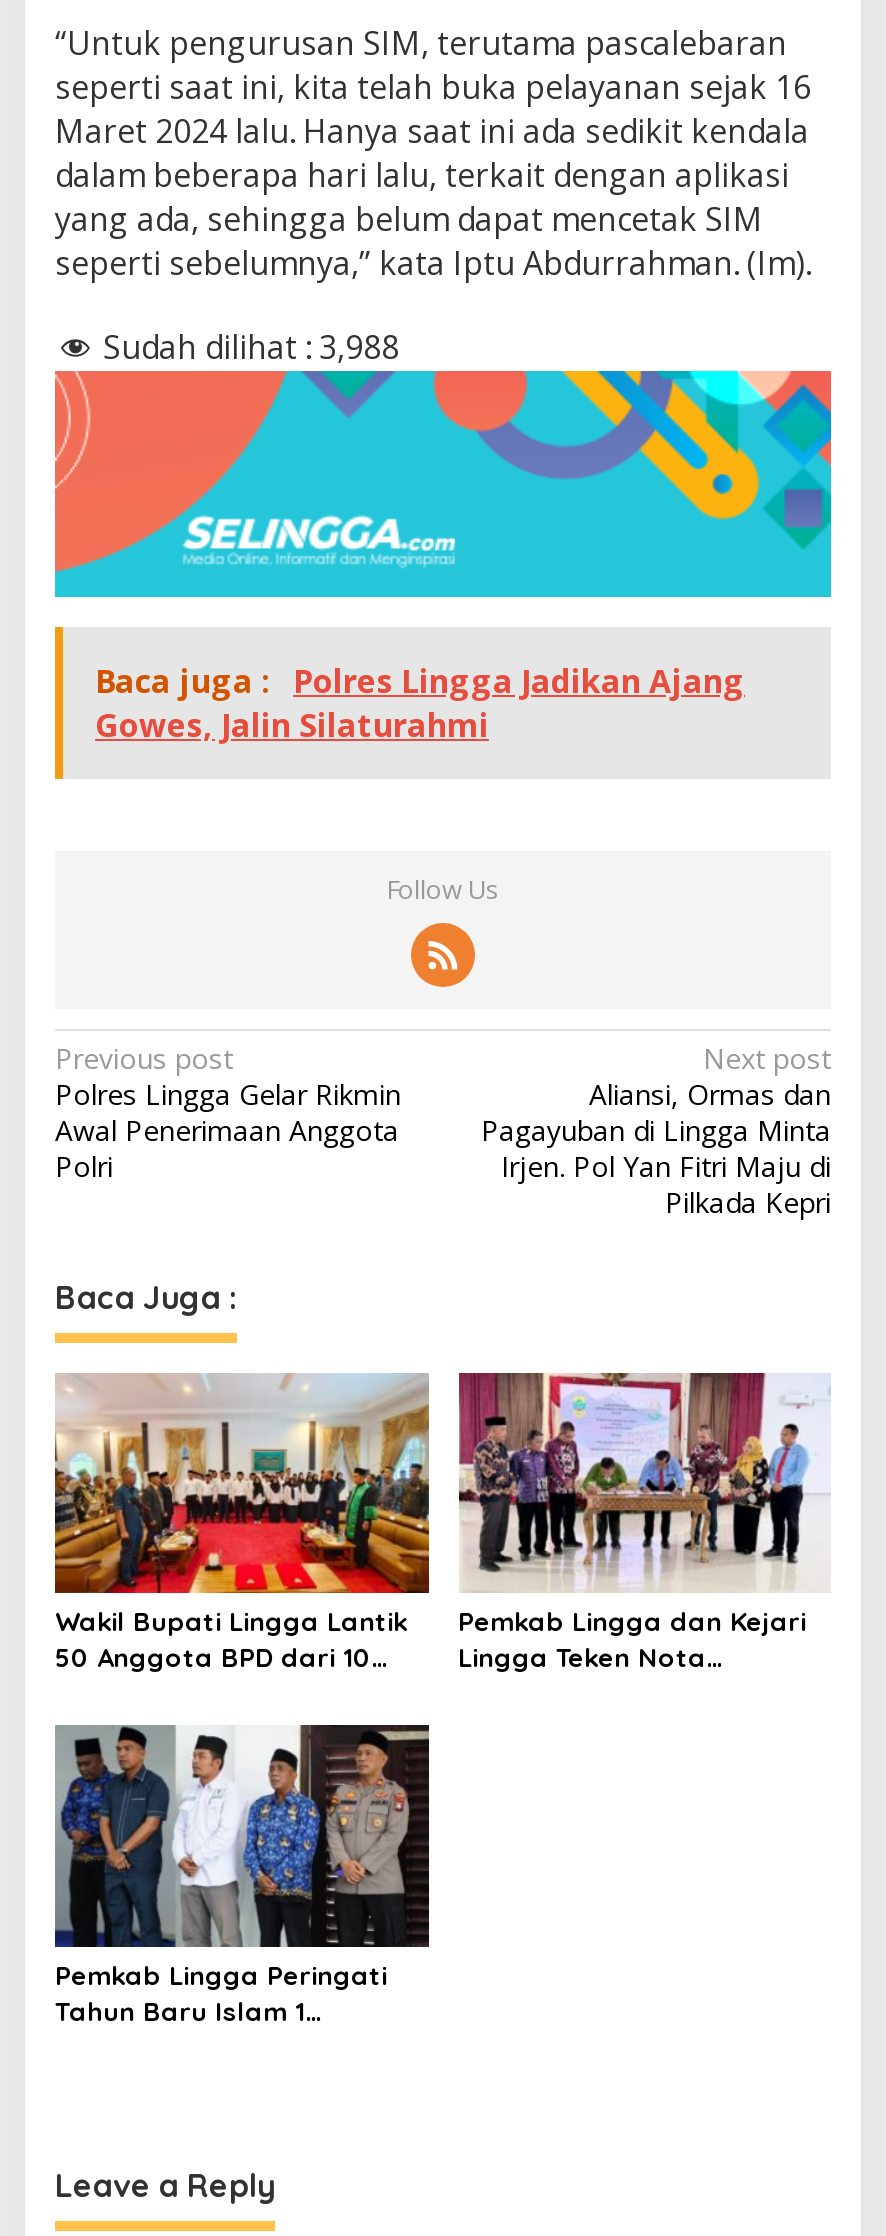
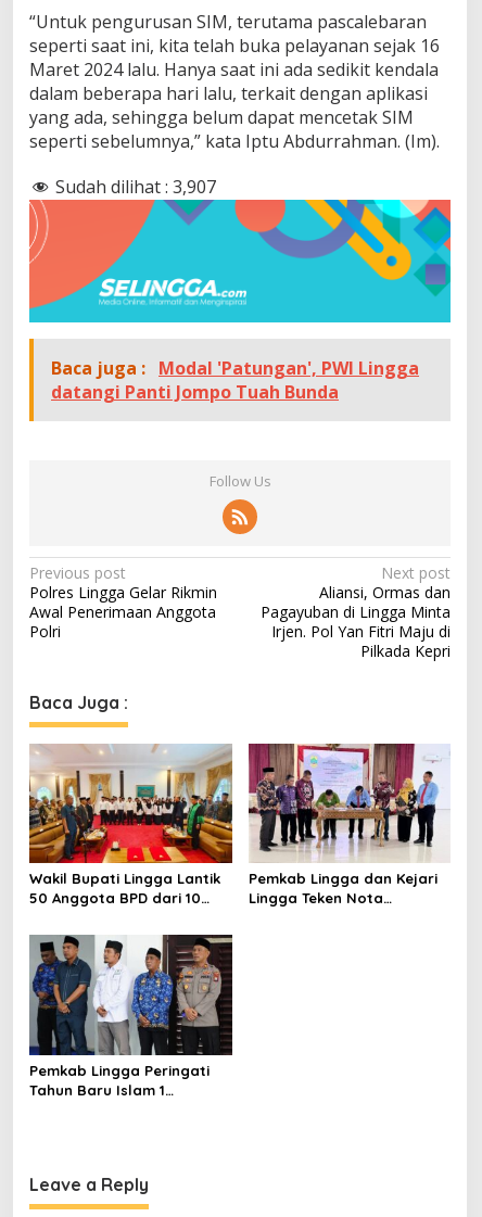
[103,326,399,370] Sudah dilihat : 3,988 -> [55,175,216,199] Sudah dilihat : 3,907
[95,658,745,746] Baca juga : Polres Lingga Jadikan Ajang | Gowes, Jalin Silaturahmi -> [51,356,419,403] Baca juga : Modal 'Patungan', PWI Lingga | datangi Panti Jompo Tuah Bunda

